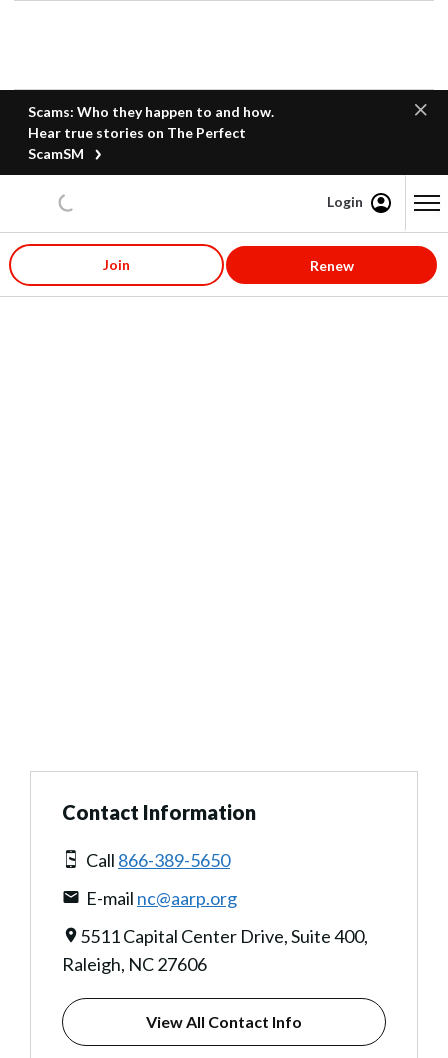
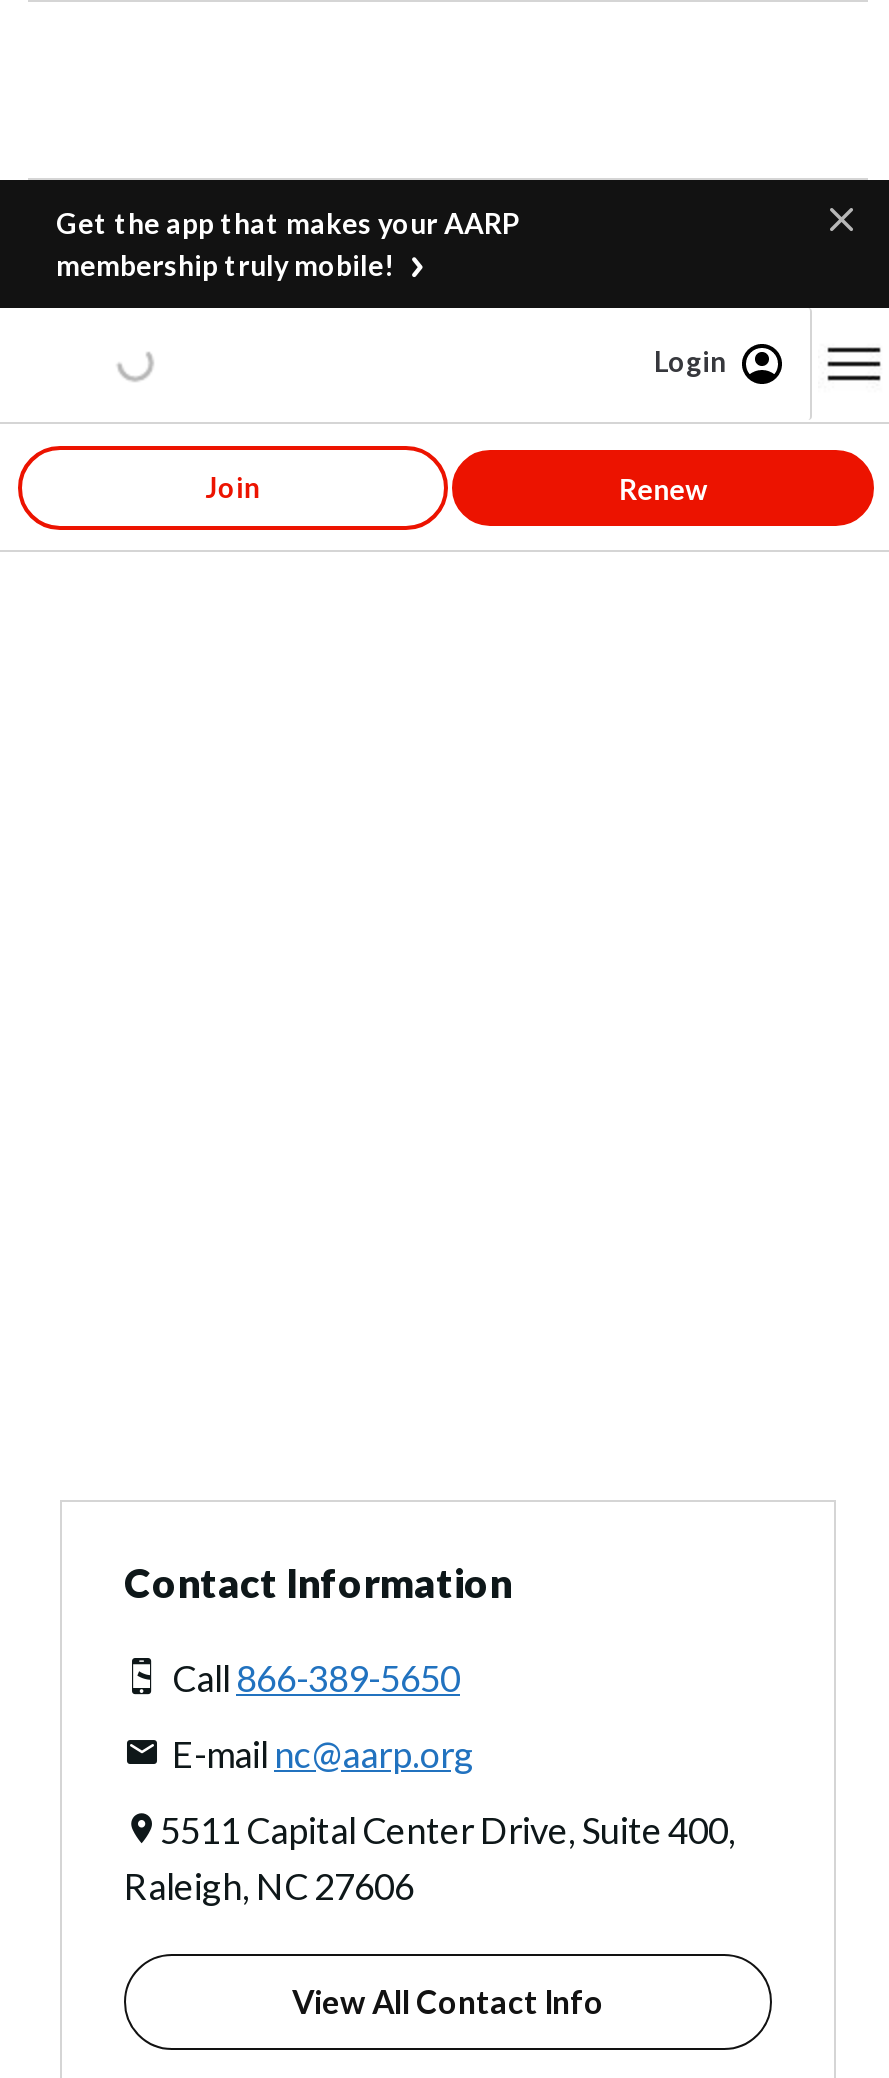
[28,103,274,162] Scams: Who they happen to and how. | Hear true stories on The Perfect | ScamSM -> [56,206,520,282] Get the app that makes your AARP | membership truly mobile!

